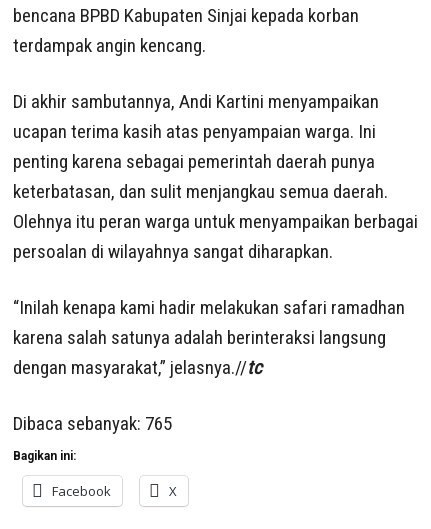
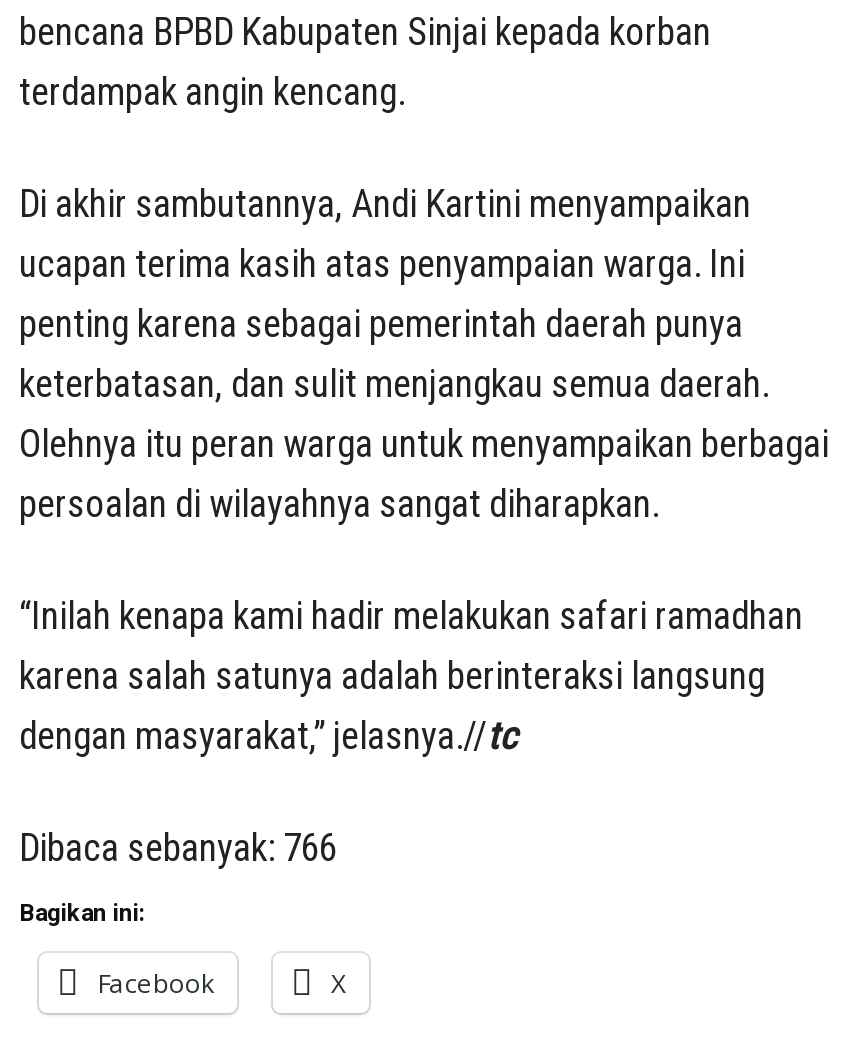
[13,412,172,435] Dibaca sebanyak: 765 -> [19,824,337,870] Dibaca sebanyak: 766

